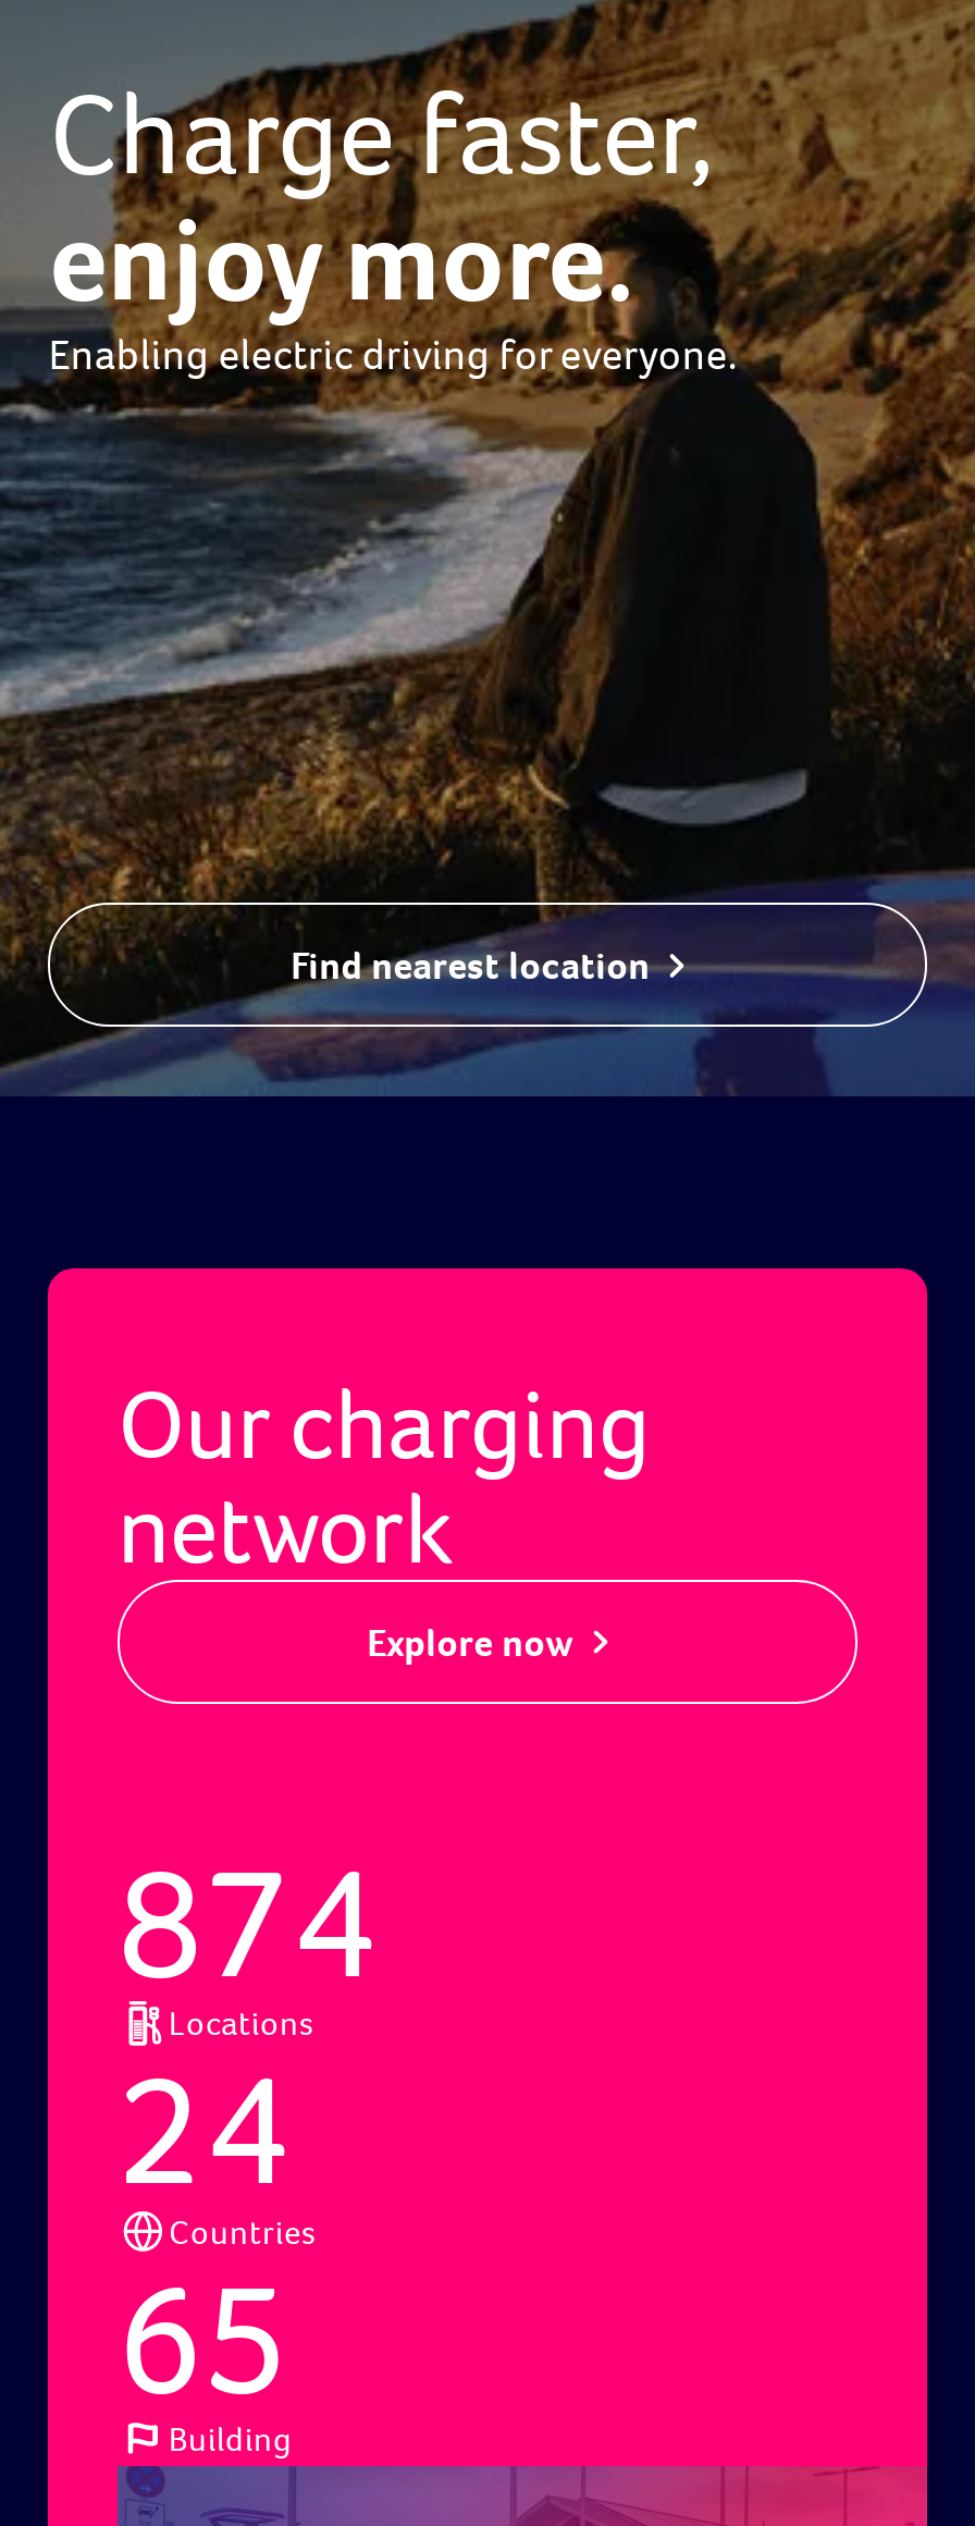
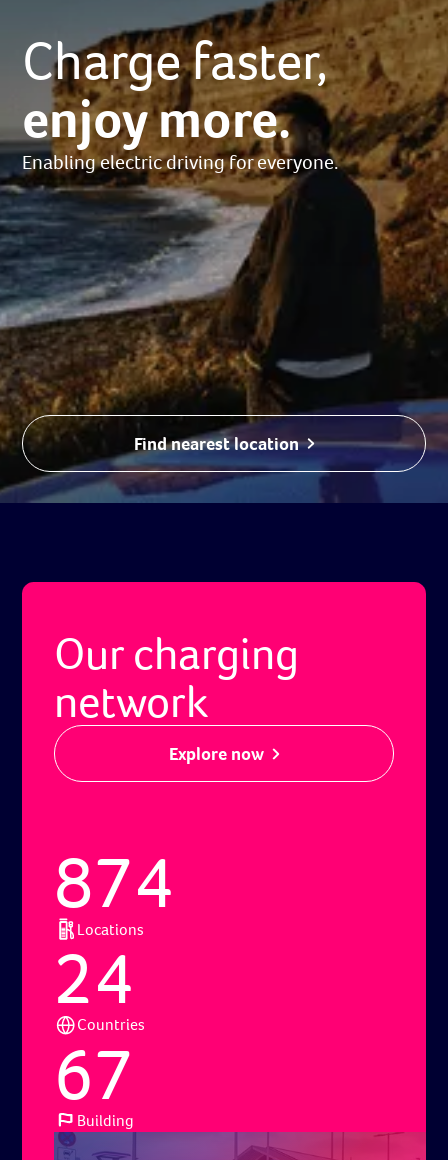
[117,2235,291,2433] 65 -> [54,1026,134,1117] 67

